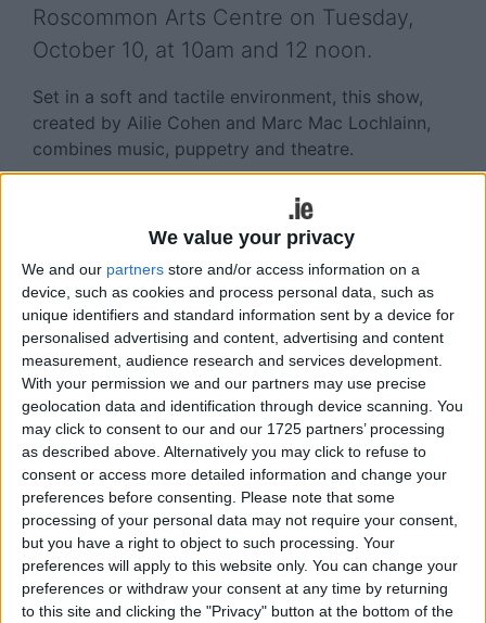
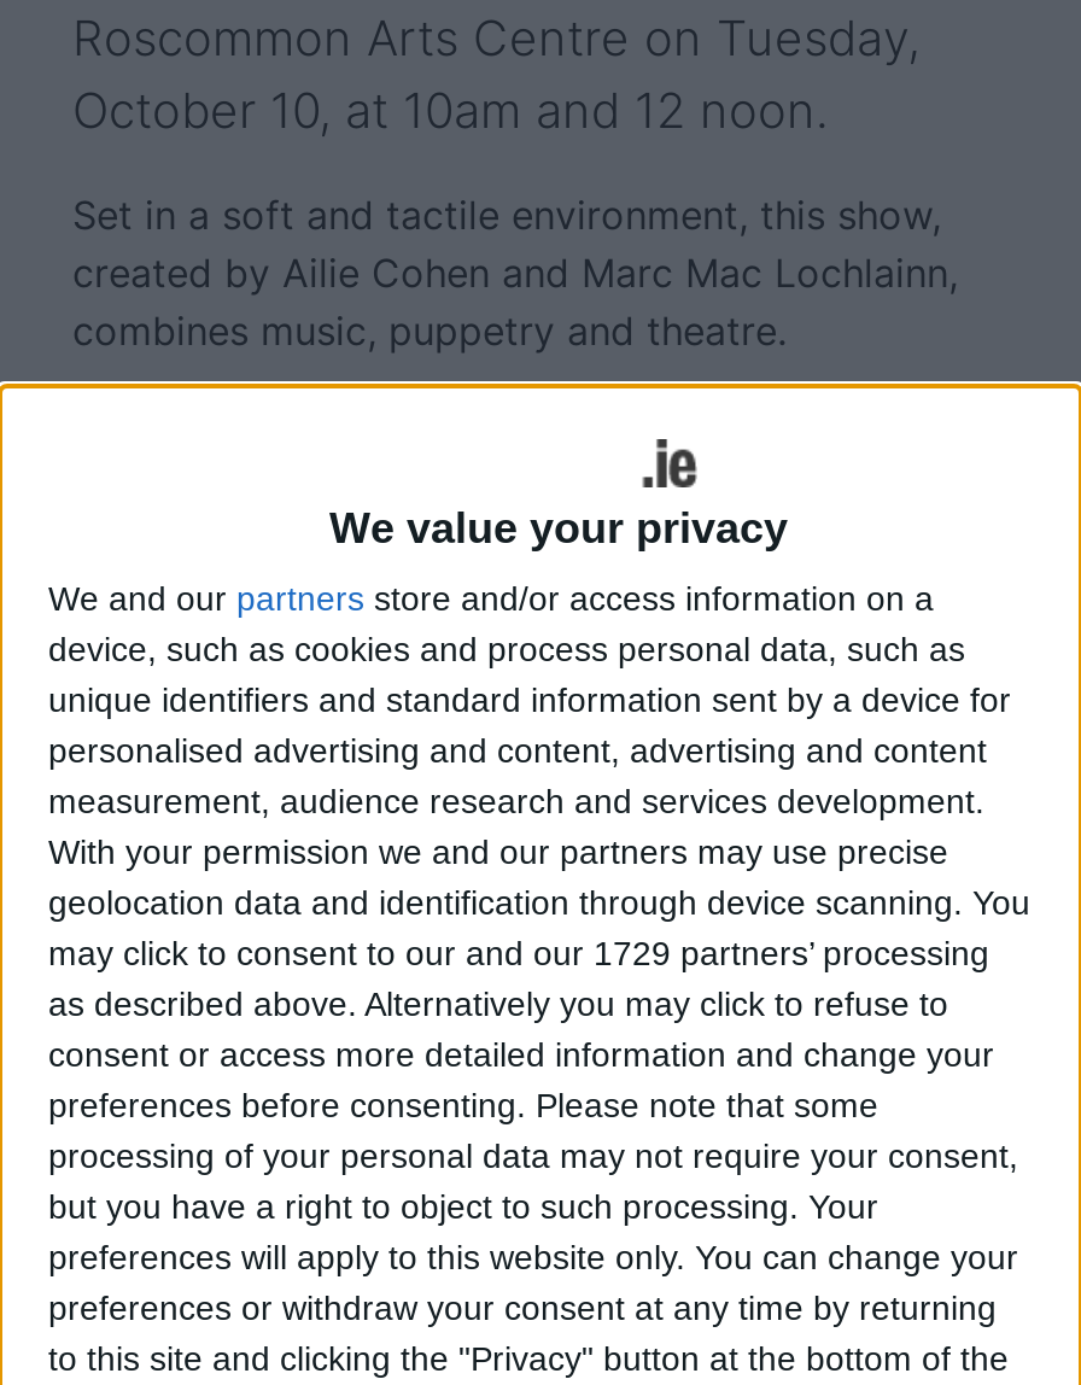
[22,420,445,438] may click to consent to our and our 1725 partners’ processing -> [48,934,989,973] may click to consent to our and our 1729 partners’ processing

